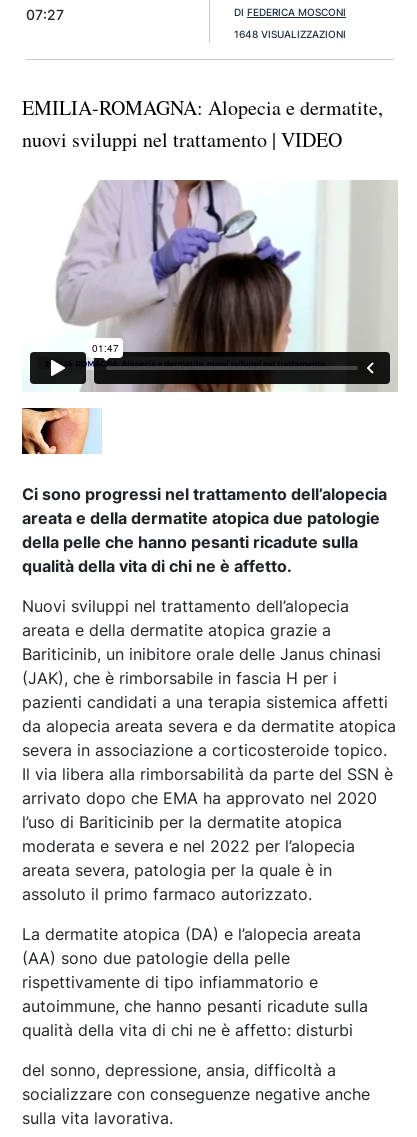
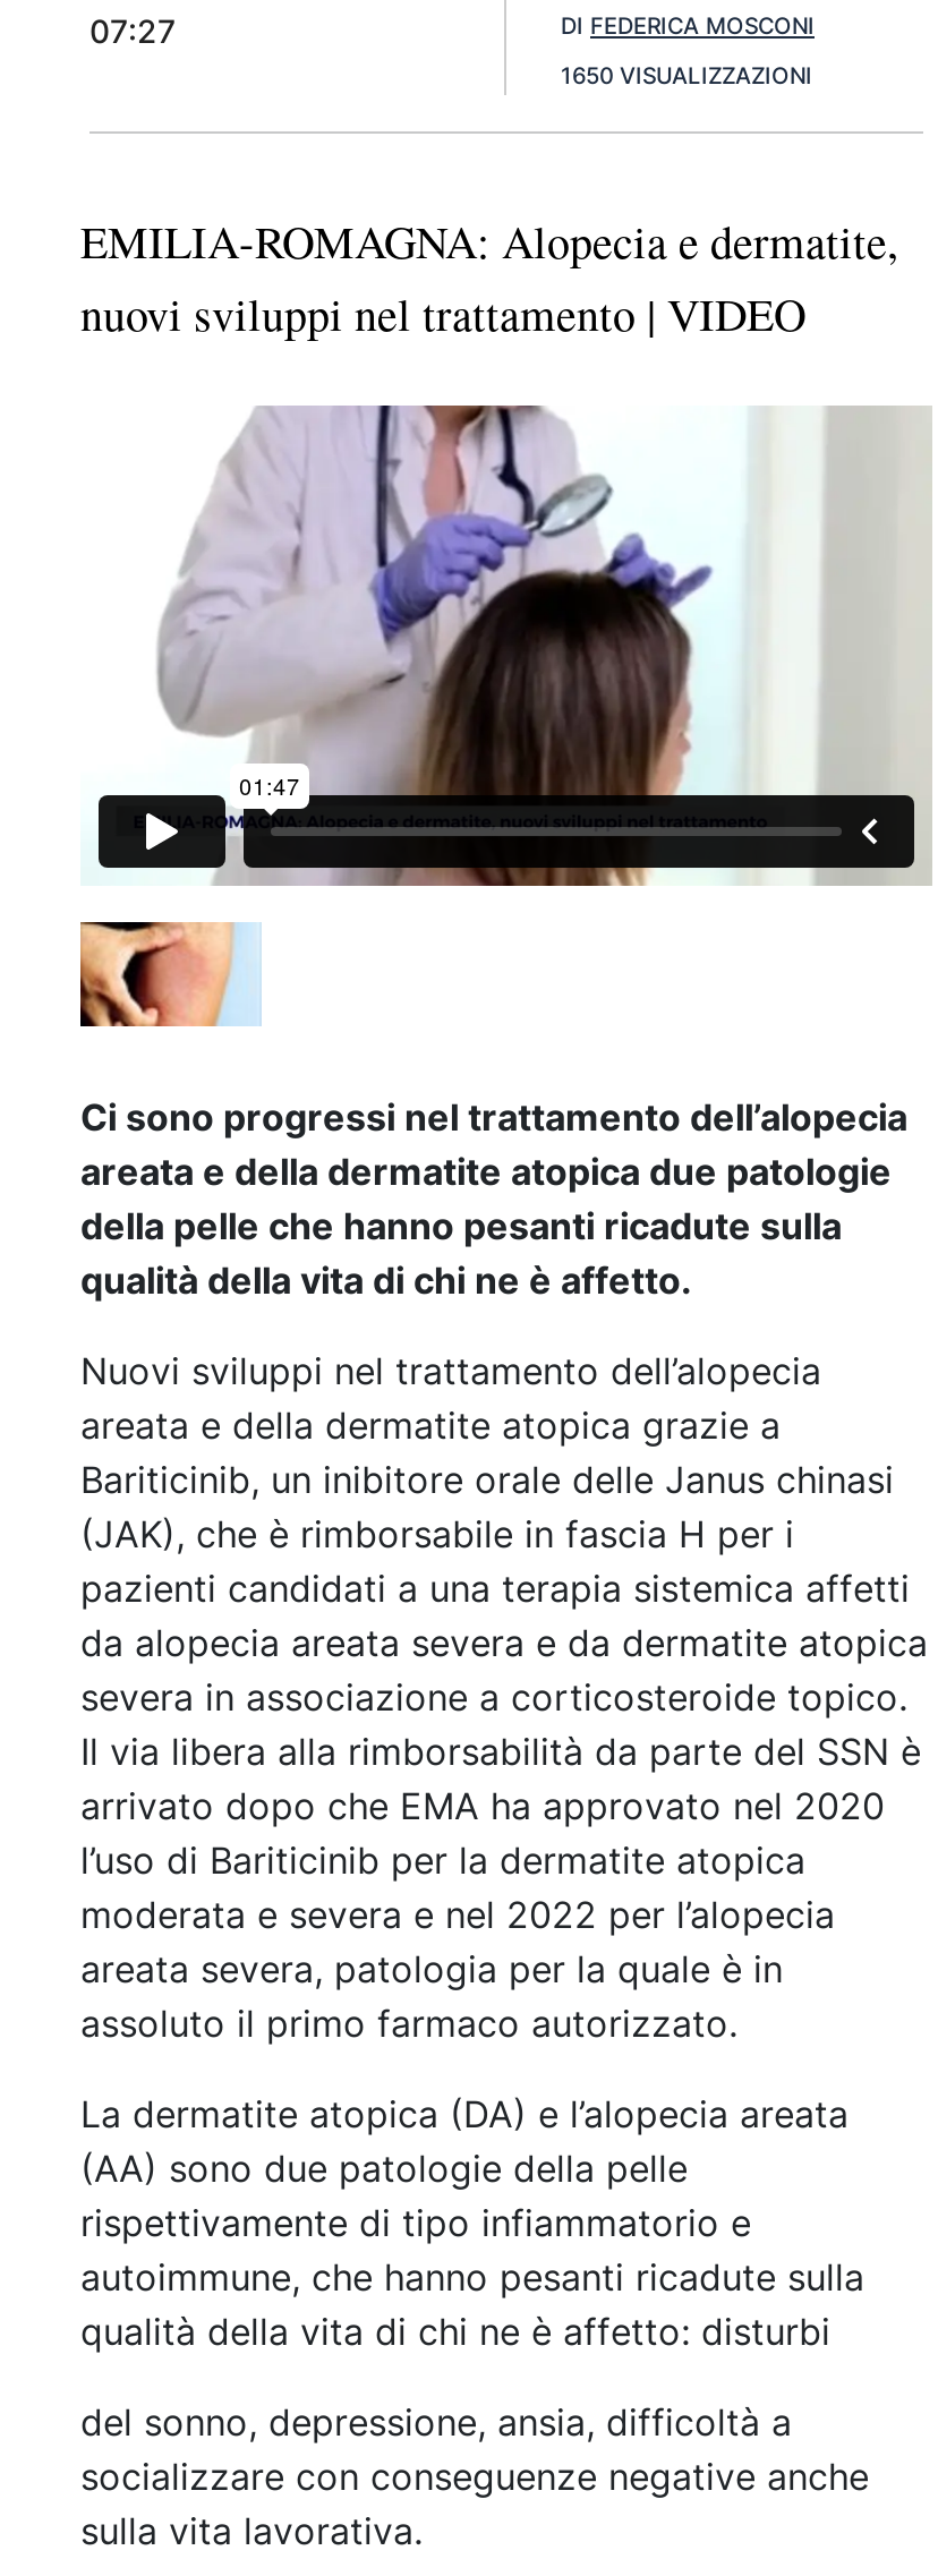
[234,28,346,40] 1648 VISUALIZZAZIONI -> [561,61,812,88] 1650 VISUALIZZAZIONI

